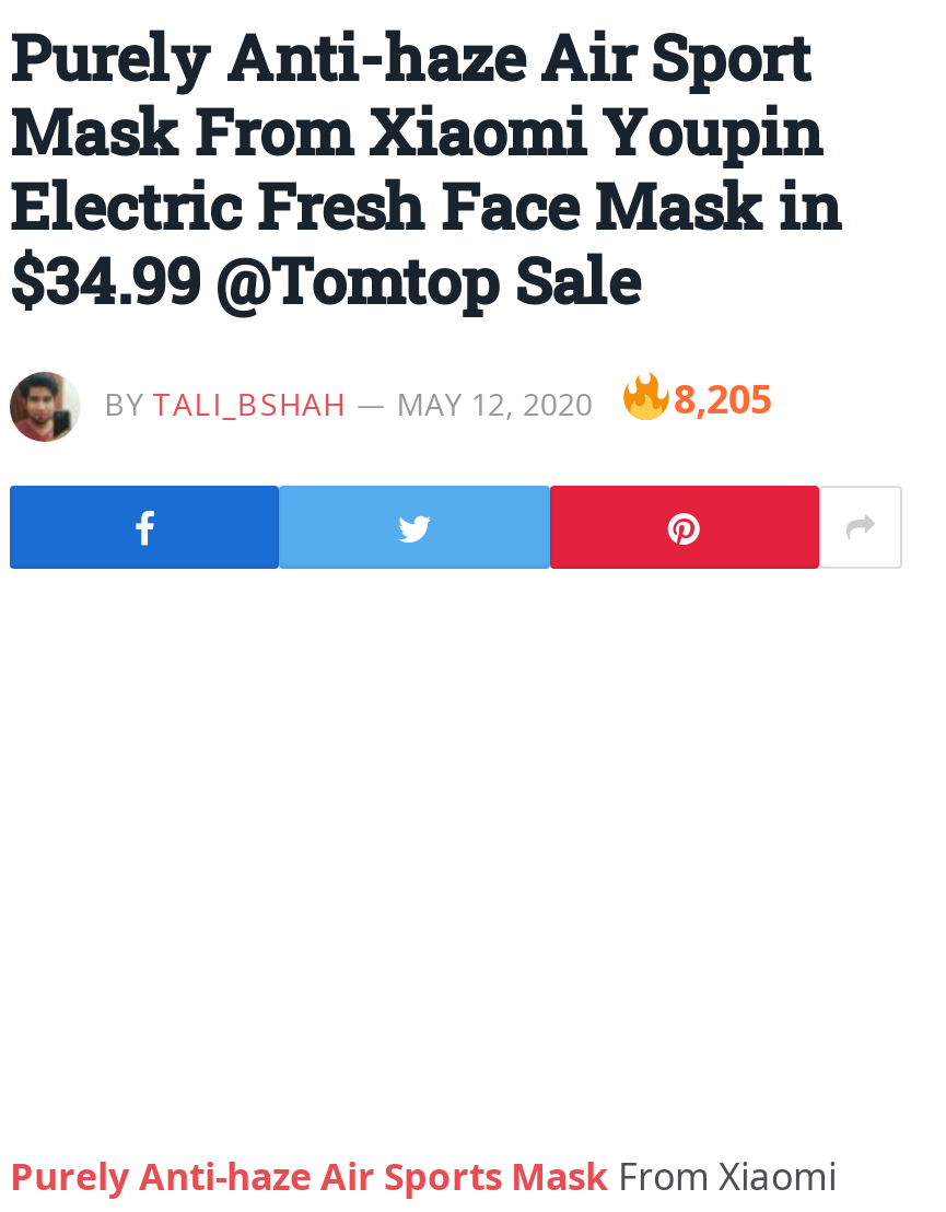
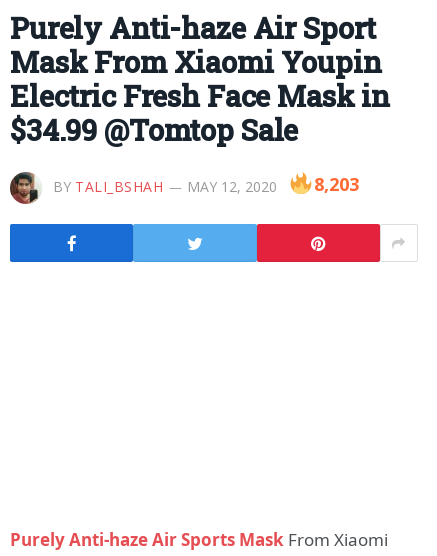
[104,371,773,424] BY TALI_BSHAH MAY 12, 2020 8,205 -> [53,171,359,196] BY TALI_BSHAH MAY 12, 2020 8,203

